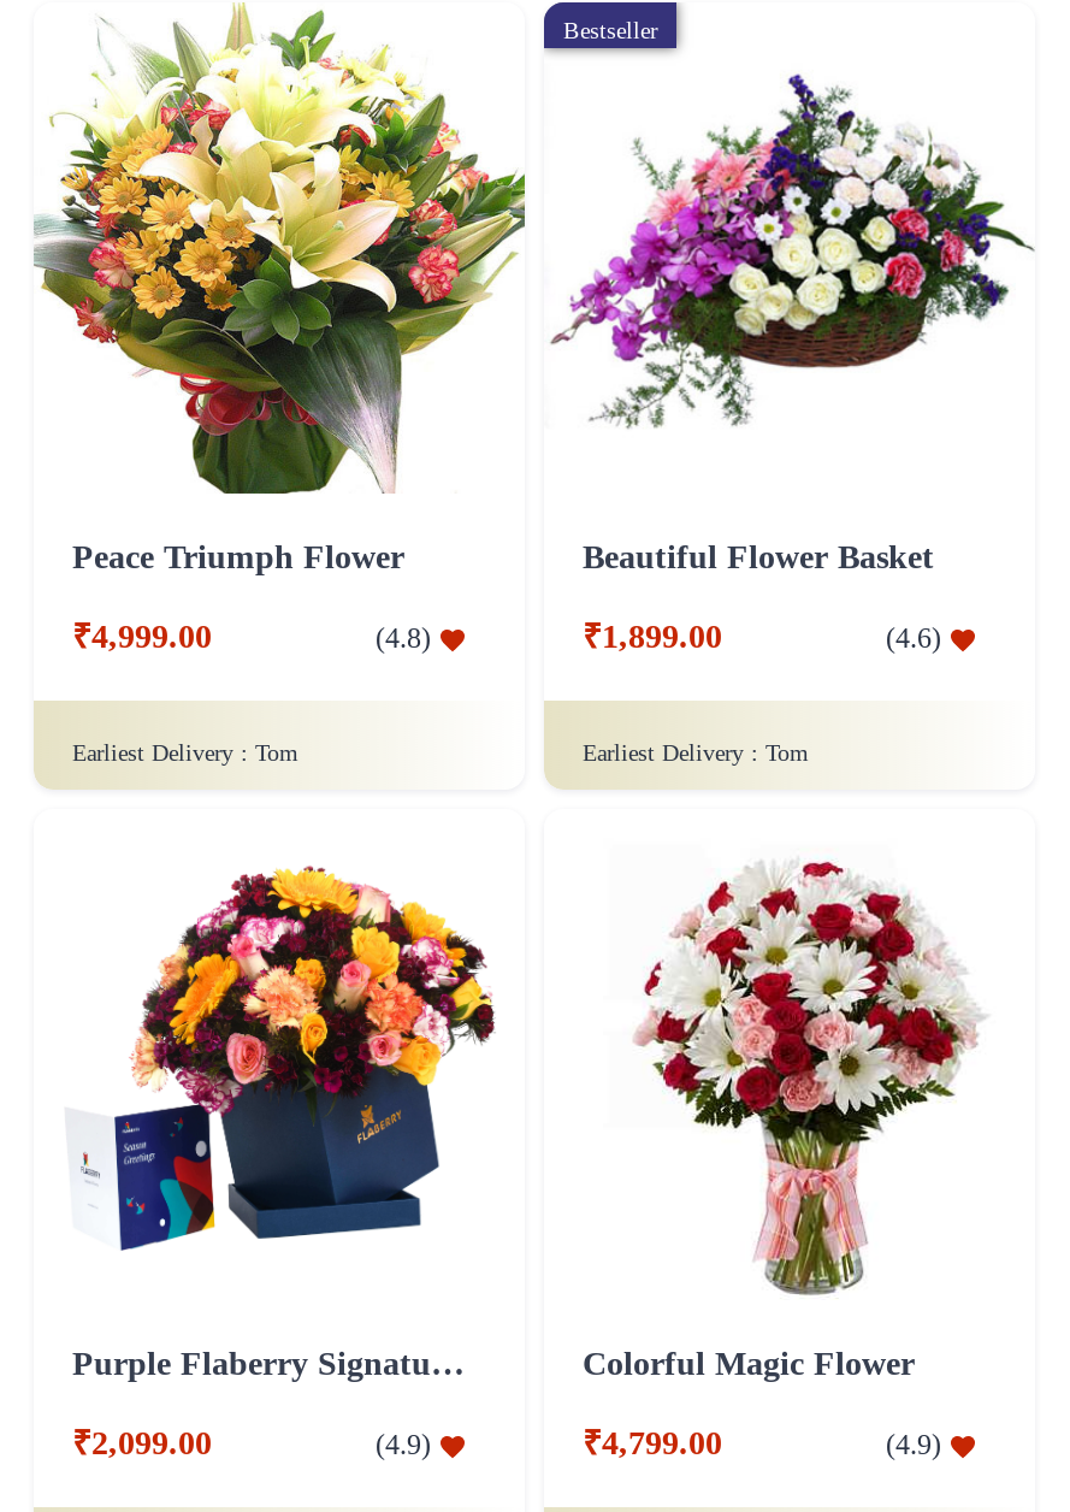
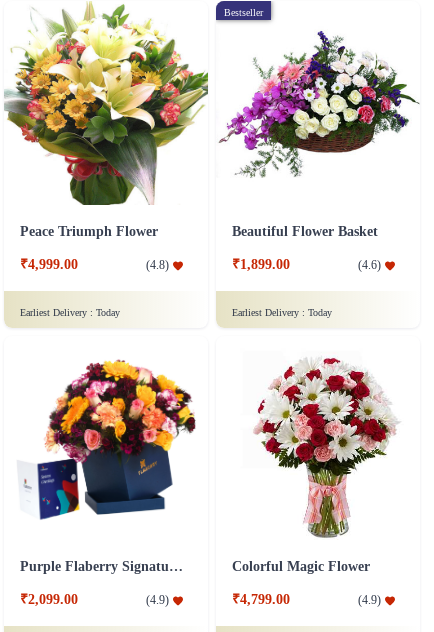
[72,739,298,766] Earliest Delivery : Tom -> [20,307,120,318] Earliest Delivery : Today
[583,739,809,766] Earliest Delivery : Tom -> [232,307,332,318] Earliest Delivery : Today

